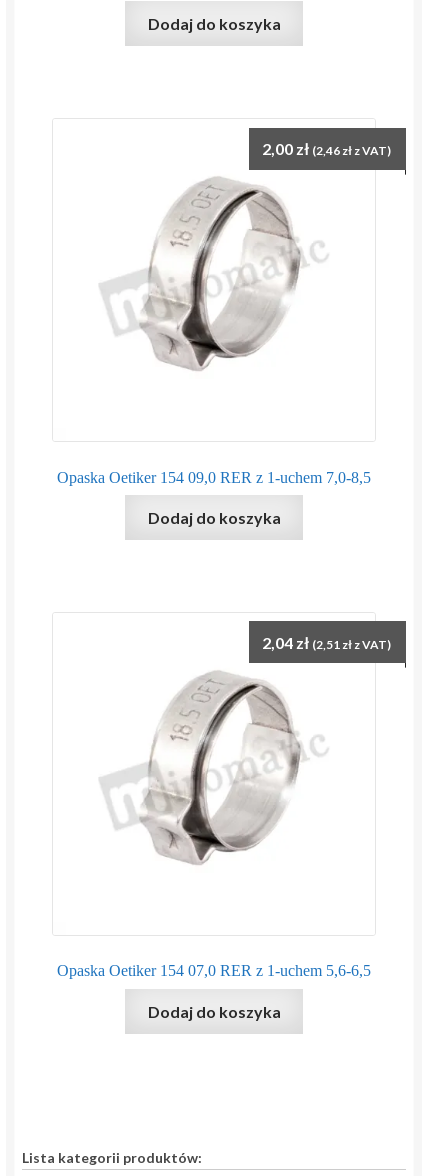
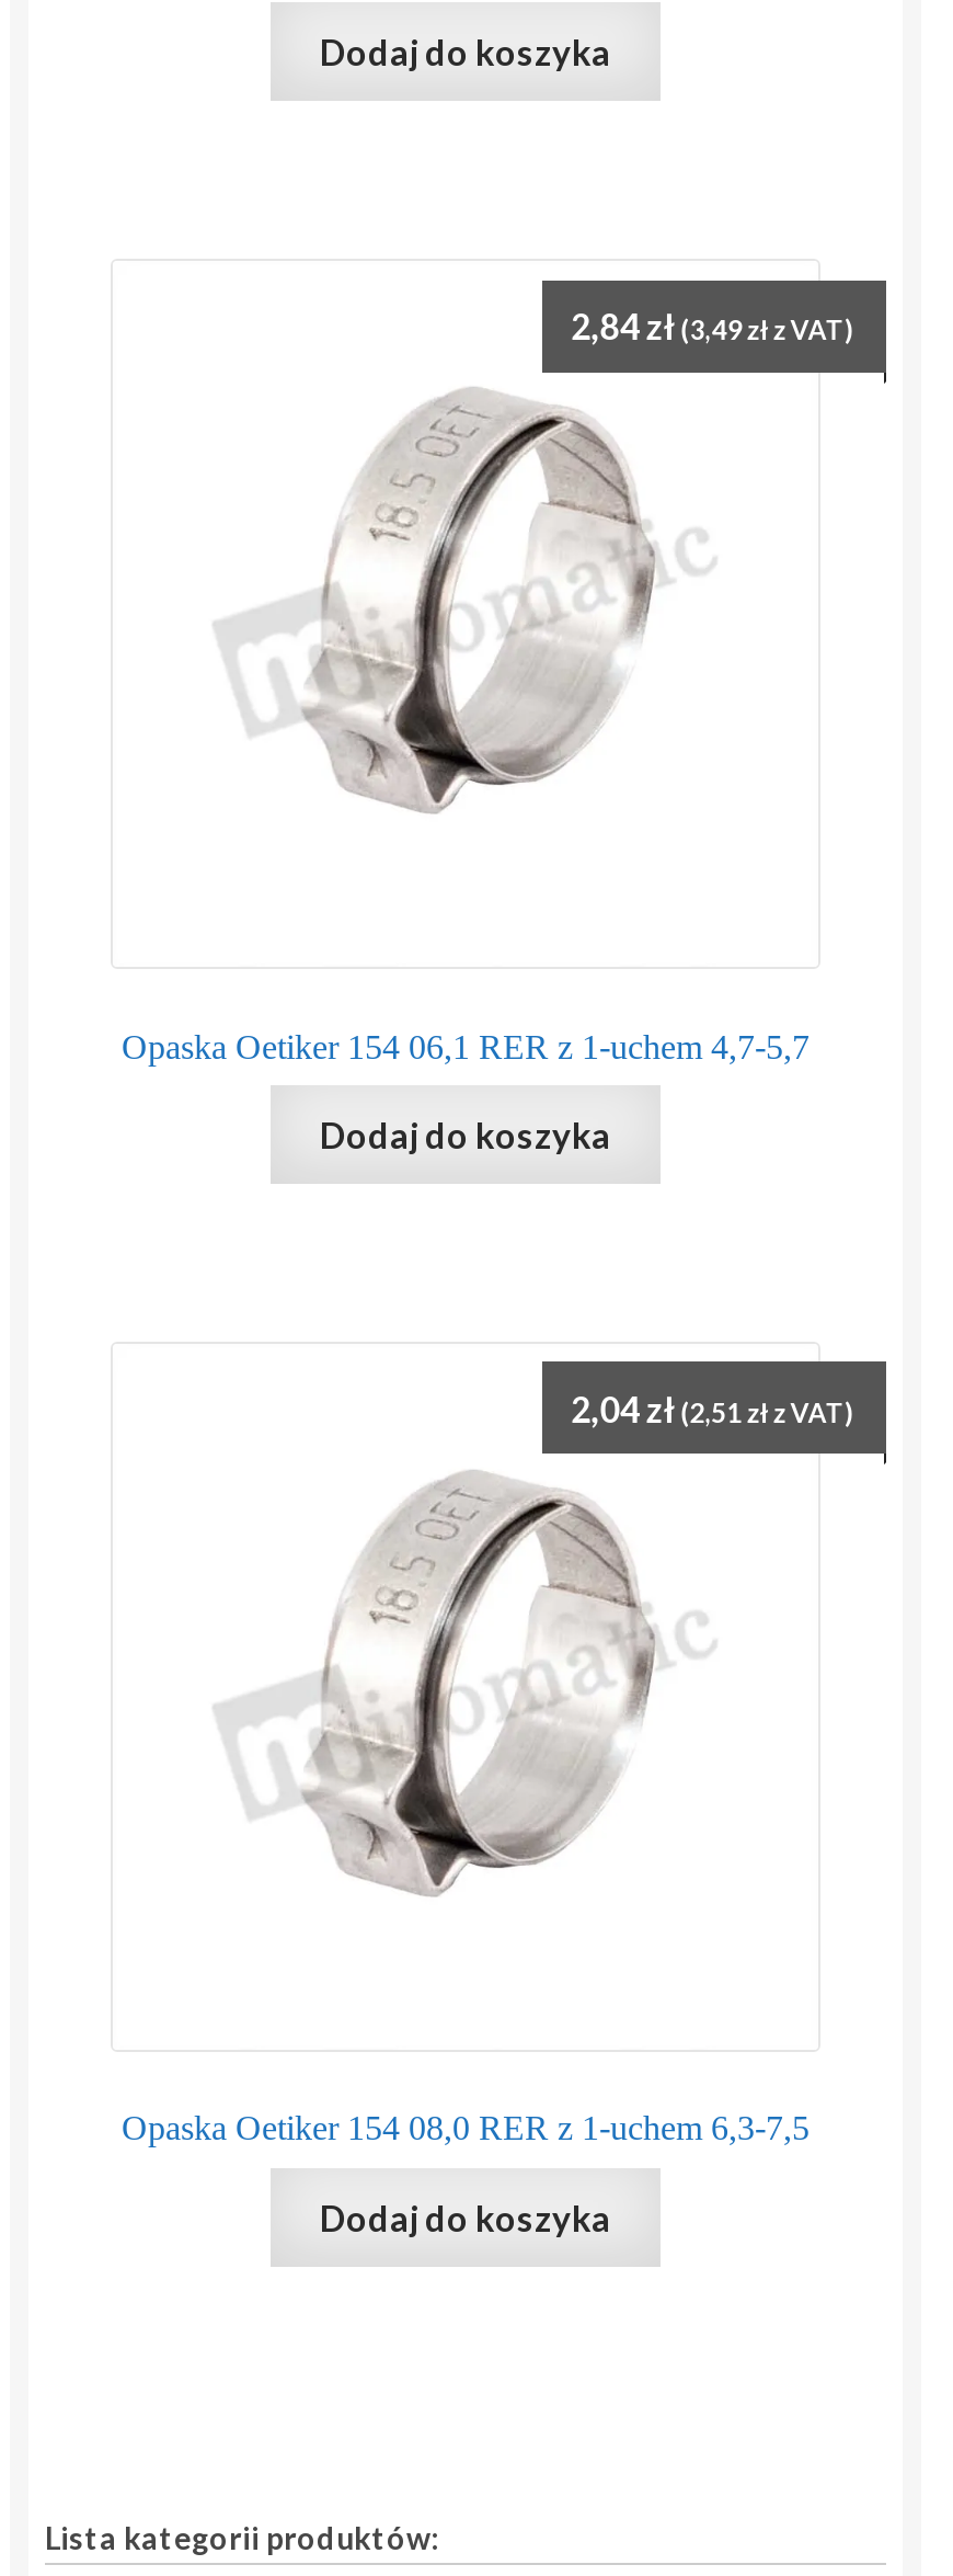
[262,139,391,158] 2,00 zł (2,46złz VAT) -> [571,305,854,347] 2,84 zł (3,49złz VAT)
[57,469,371,486] Opaska Oetiker 154 09,0 RER z 1-uchem 7,0-8,5 -> [122,1027,810,1065] Opaska Oetiker 154 06,1 RER z 1-uchem 4,7-5,7
[57,962,371,979] Opaska Oetiker 154 07,0 RER z 1-uchem 5,6-6,5 -> [122,2110,810,2147] Opaska Oetiker 154 08,0 RER z 1-uchem 6,3-7,5

